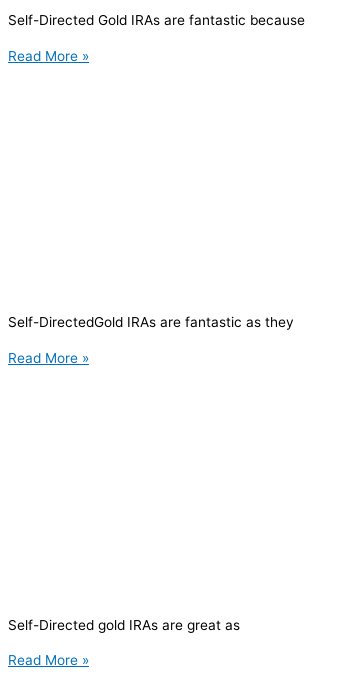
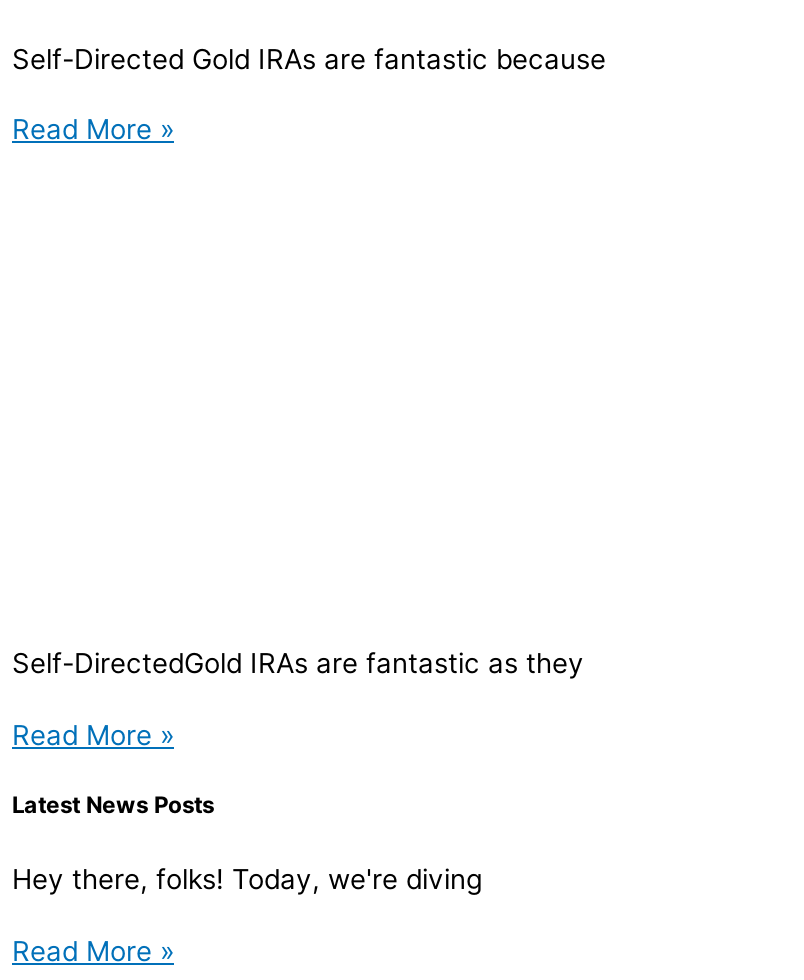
[8,616,240,632] Self-Directed gold IRAs are great as -> [12,792,482,896] Latest News Posts | Hey there, folks! Today, we're diving

